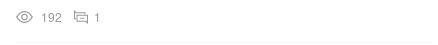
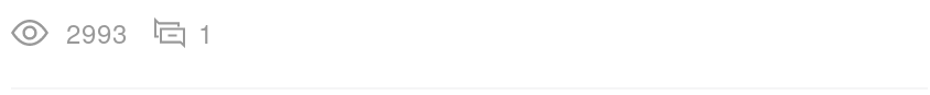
[41,8,101,25] 192 1 -> [66,13,214,50] 2993 1

